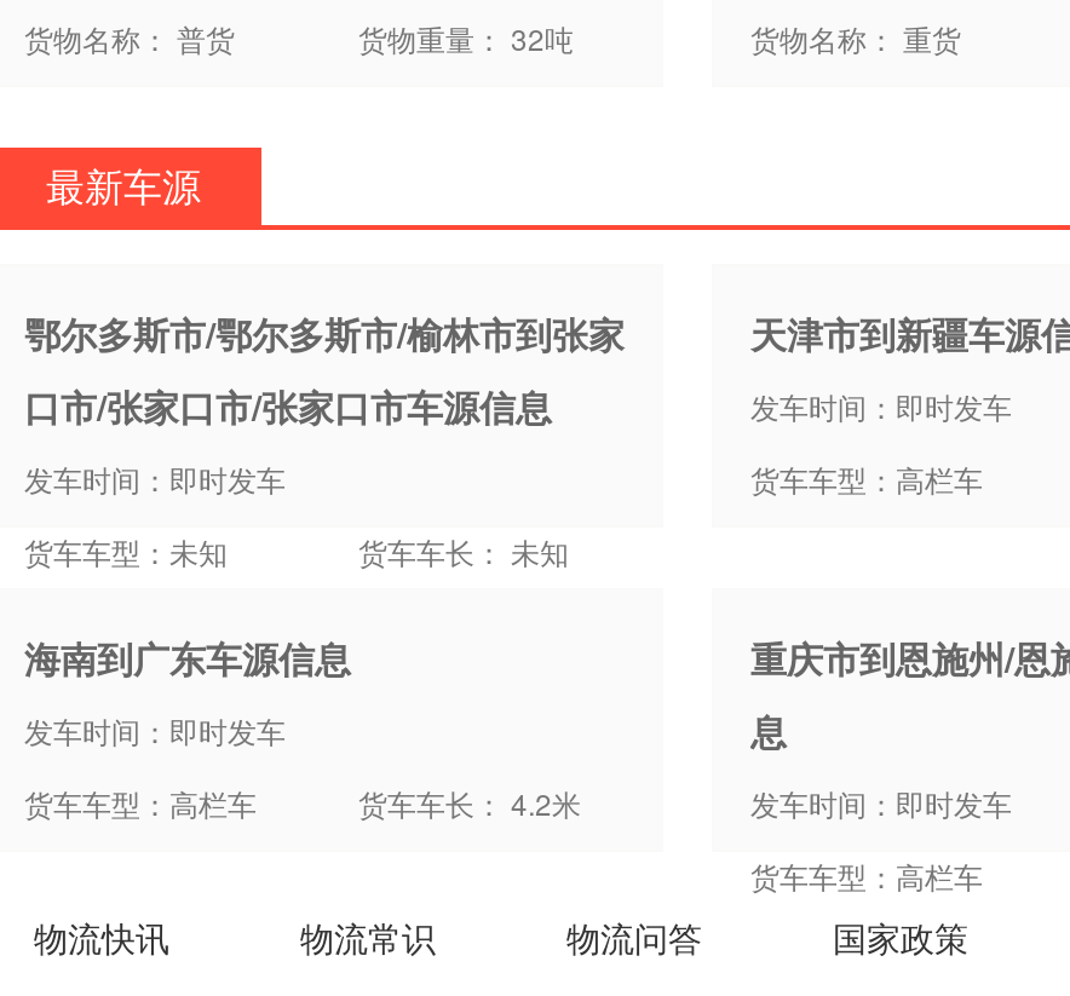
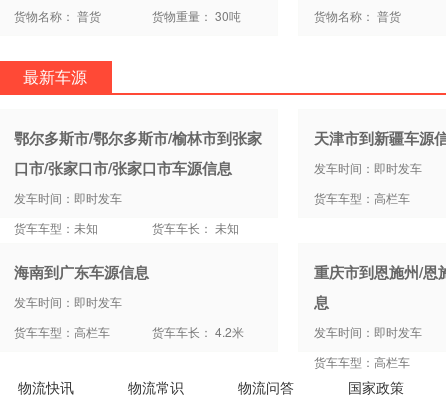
[358,17,574,58] 货物重量： 32吨 -> [152,7,241,24] 货物重量： 30吨
[750,17,961,58] 货物名称： 重货 -> [314,7,401,24] 货物名称： 普货

